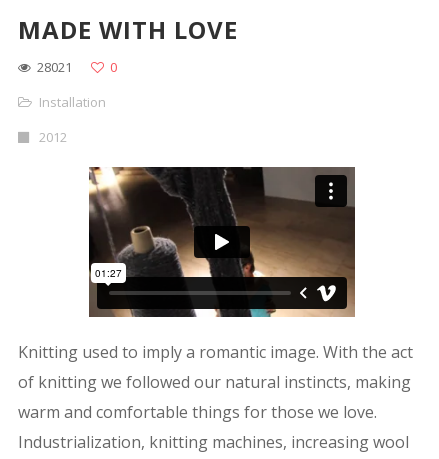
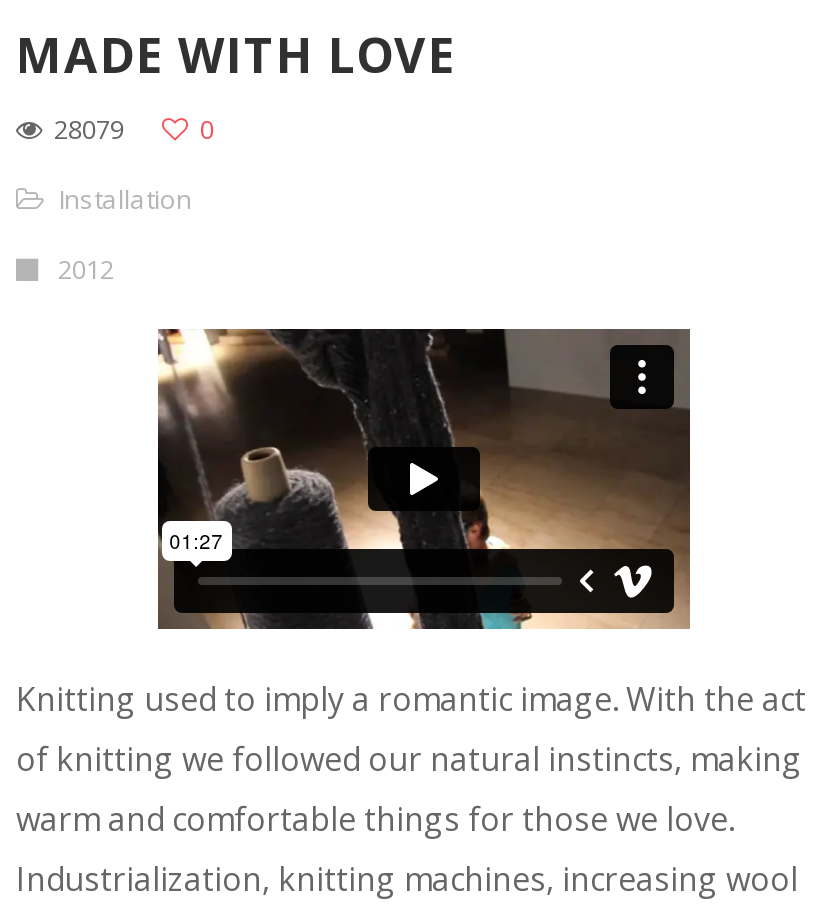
[37,58,72,76] 28021 -> [54,111,124,147] 28079

